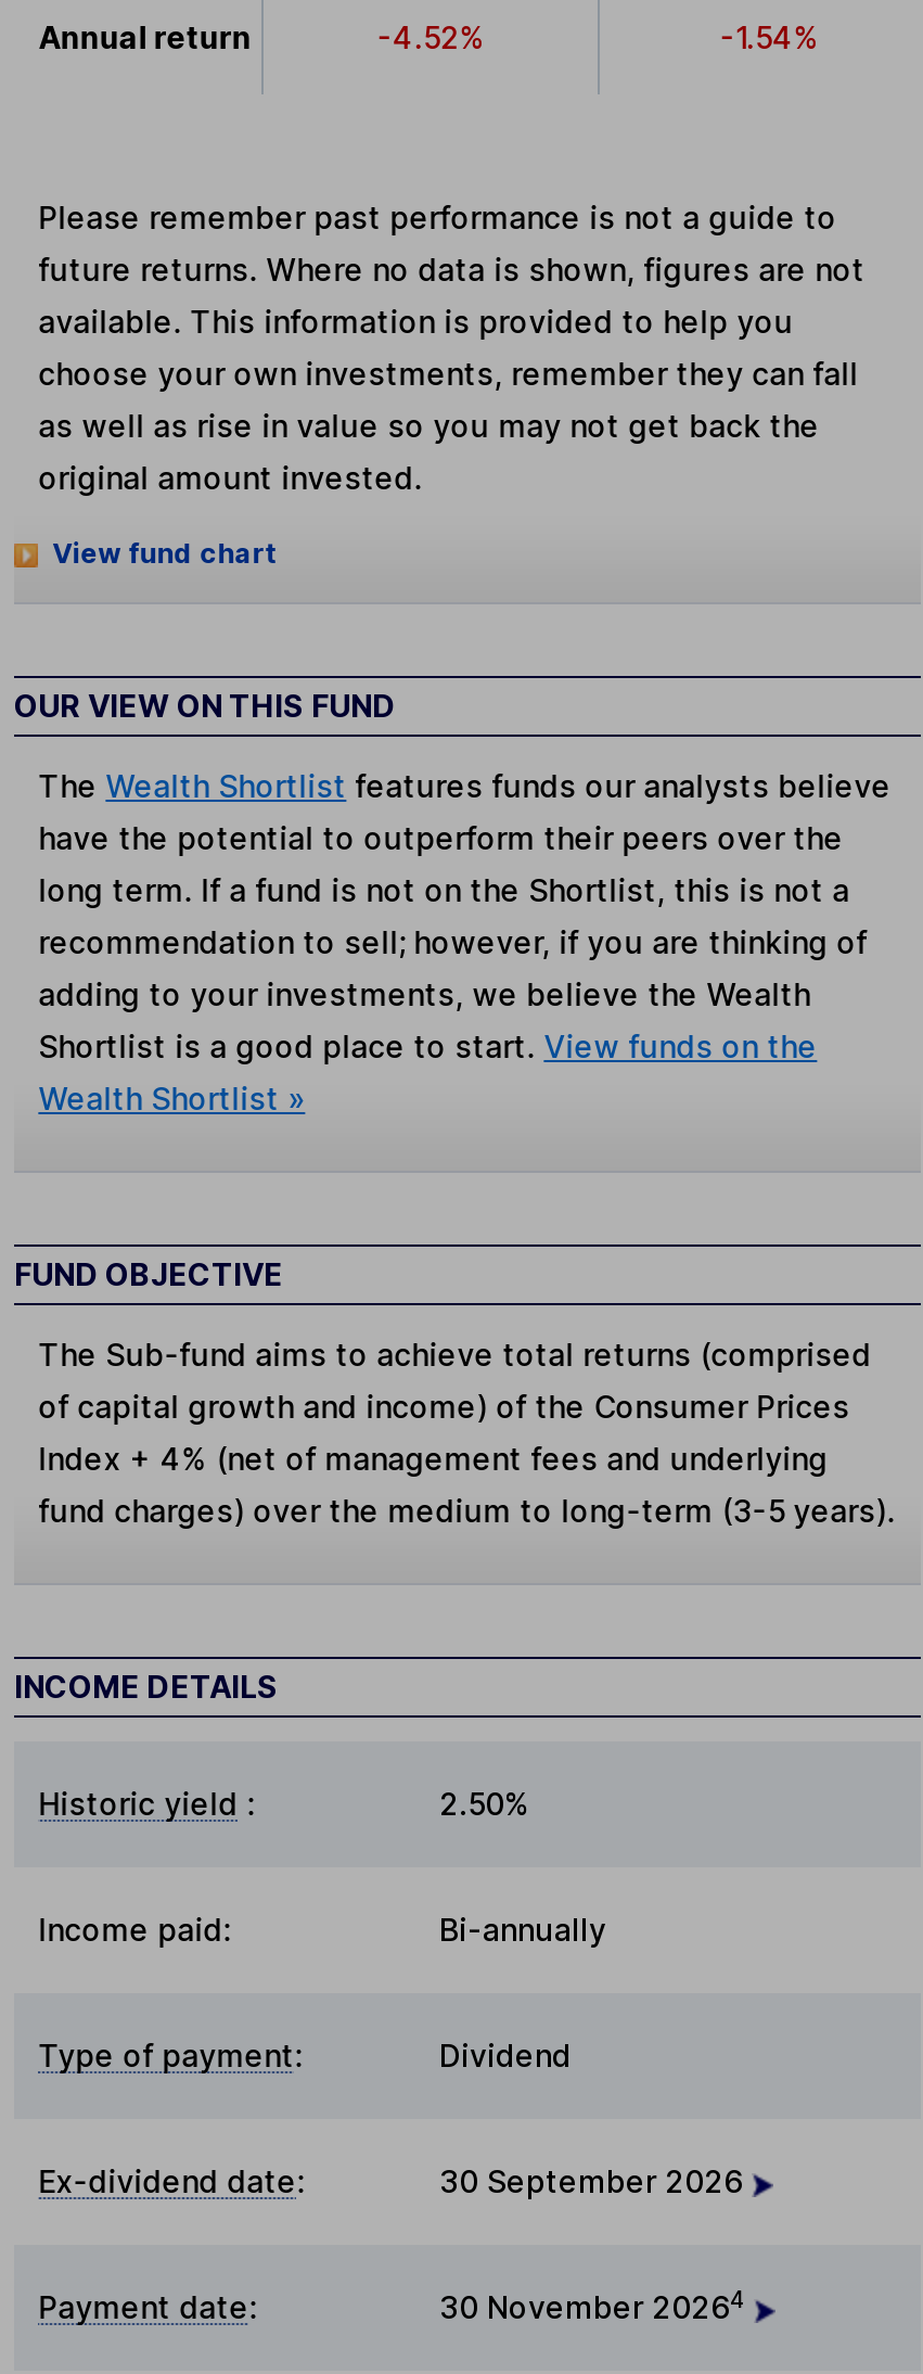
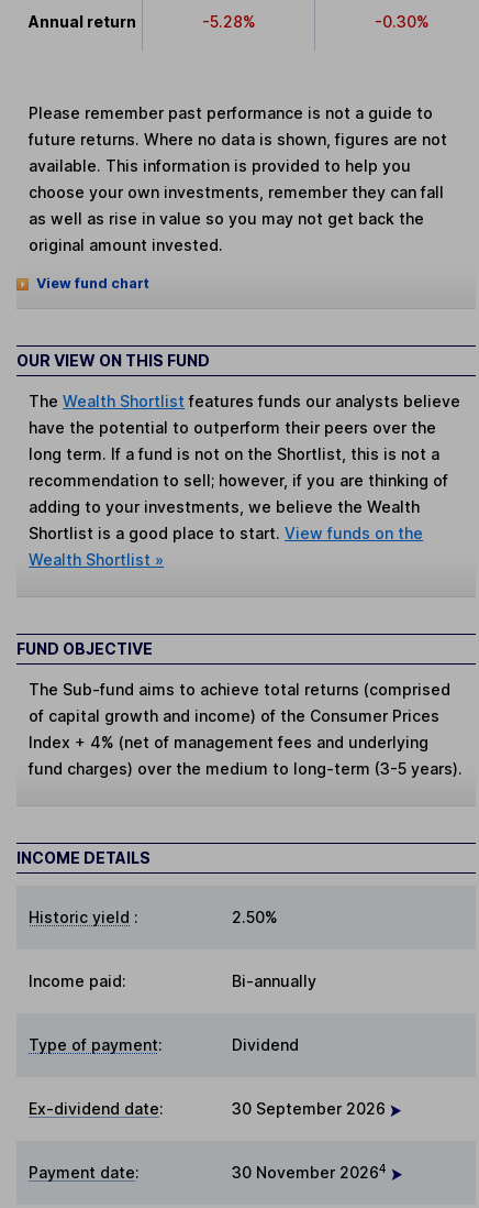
[377,18,486,55] -4.52% -> [202,12,256,30] -5.28%
[720,18,820,55] -1.54% -> [375,12,430,30] -0.30%

